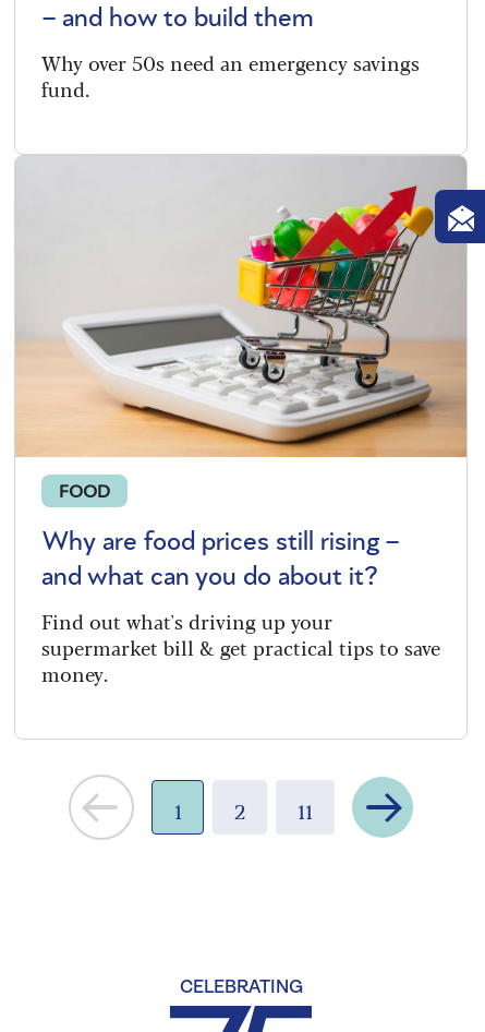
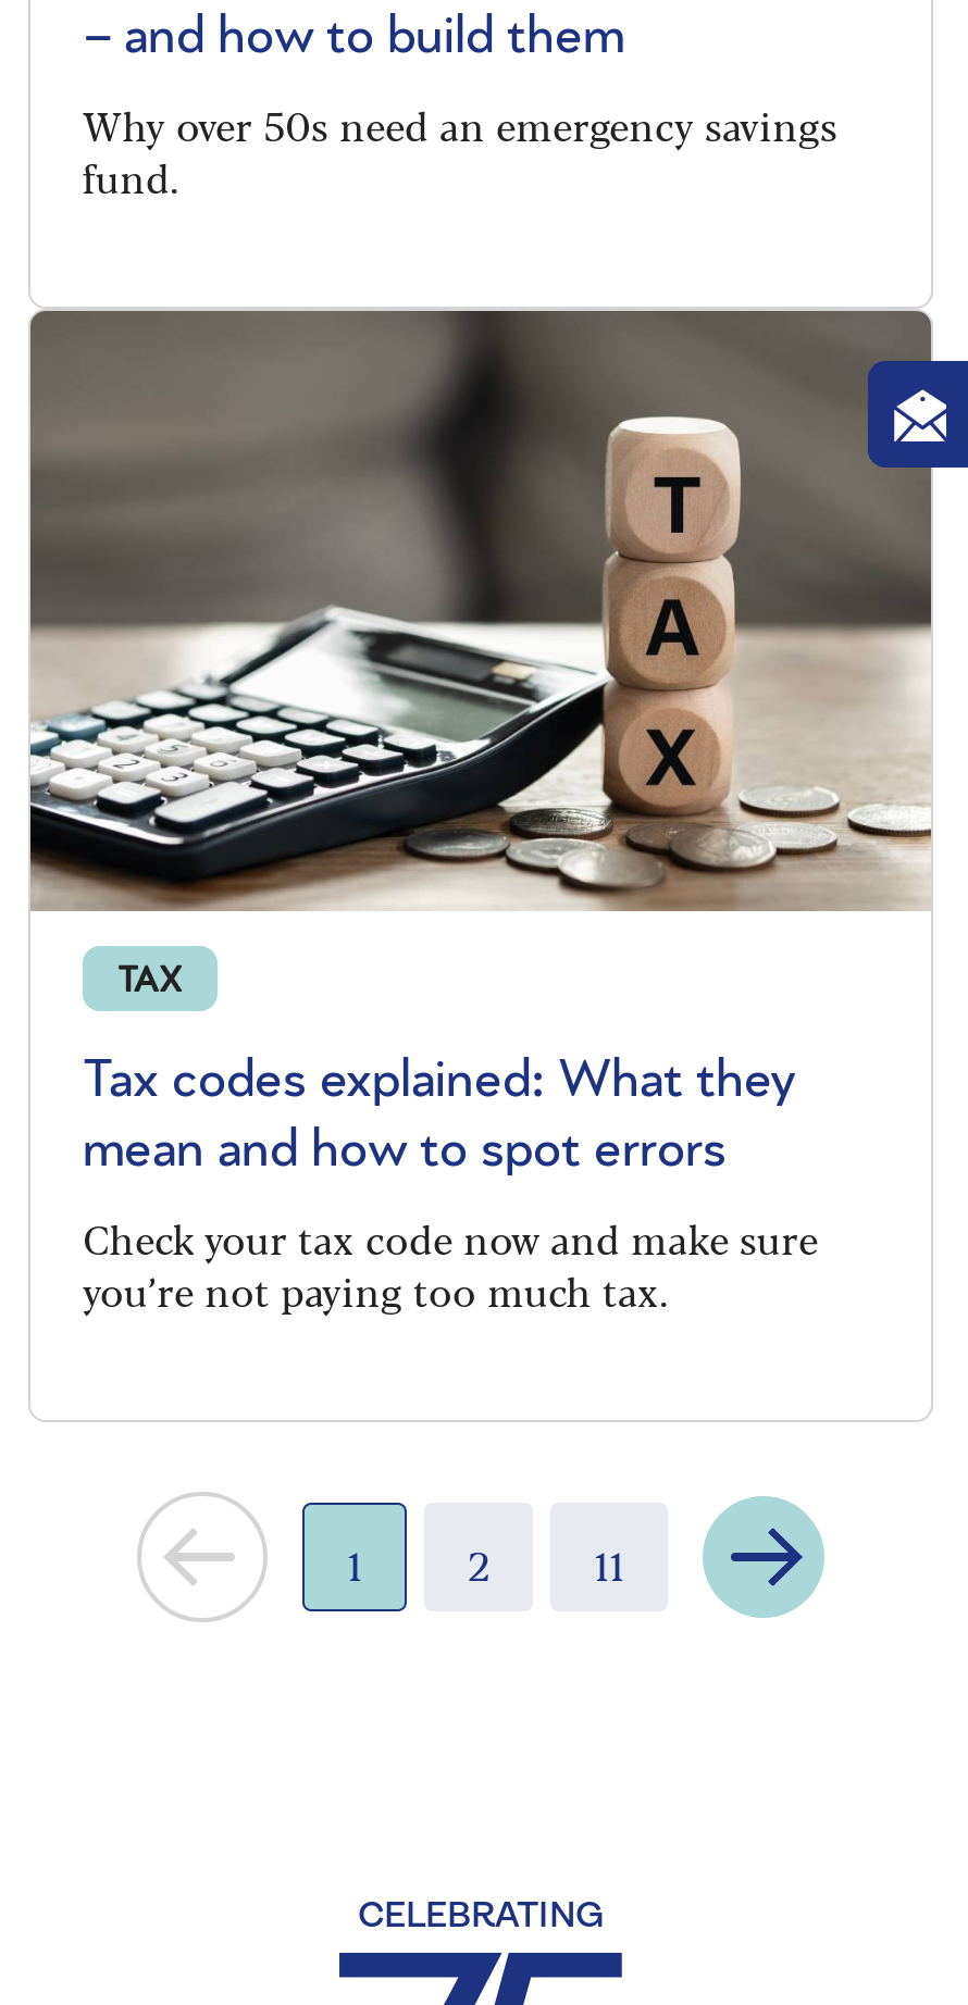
[15,156,482,501] [image] | FOOD -> [28,309,961,999] [image] | TAX
[41,530,399,591] Why are food prices still rising – | and what can you do about it? -> [83,1056,796,1177] Tax codes explained: What they | mean and how to spot errors
[41,607,440,688] Find out what's driving up your | supermarket bill & get practical tips to save | money. -> [83,1210,818,1319] Check your tax code now and make sure | you’re not paying too much tax.

